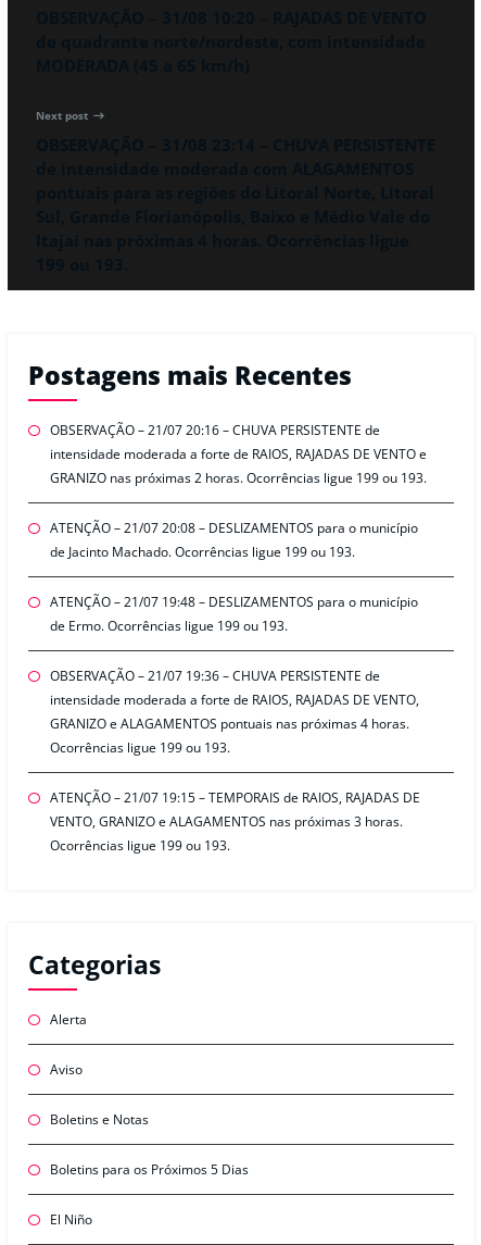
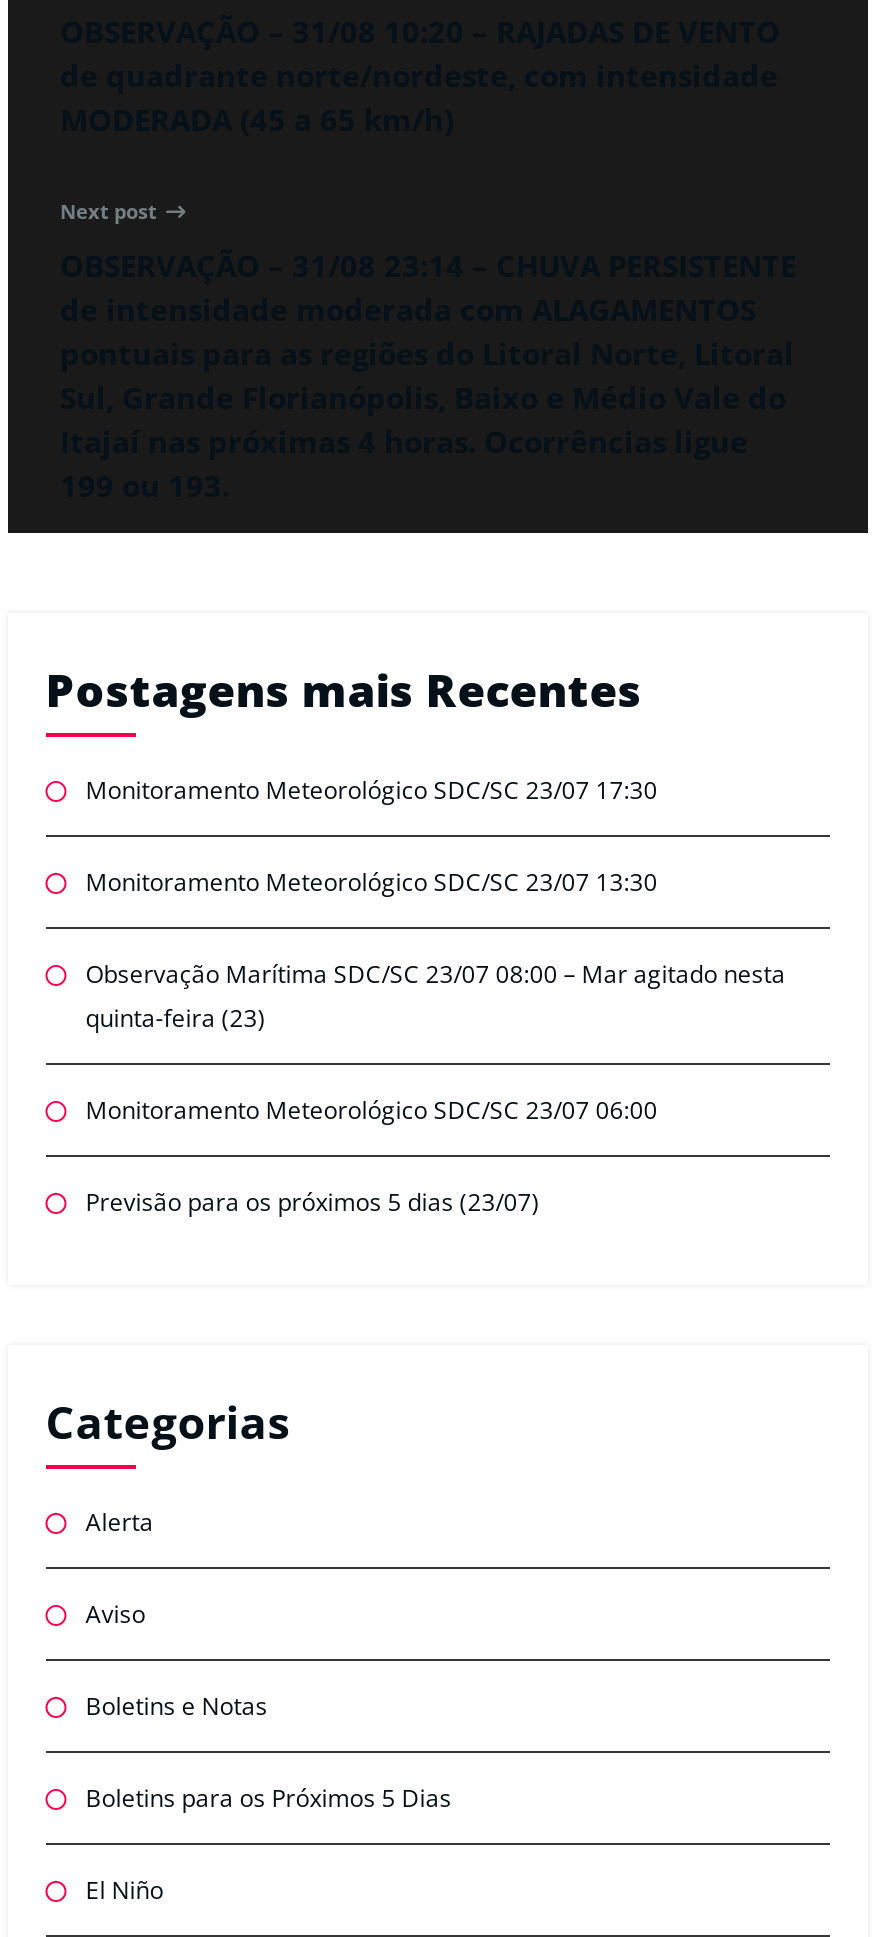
[50,421,426,487] OBSERVAÇÃO – 21/07 20:16 – CHUVA PERSISTENTE de | intensidade moderada a forte de RAIOS, RAJADAS DE VENTO e | GRANIZO nas próximas 2 horas. Ocorrências ligue 199 ou 193. -> [86,773,658,807] Monitoramento Meteorológico SDC/SC 23/07 17:30
[50,519,418,561] ATENÇÃO – 21/07 20:08 – DESLIZAMENTOS para o município | de Jacinto Machado. Ocorrências ligue 199 ou 193. -> [86,865,658,899] Monitoramento Meteorológico SDC/SC 23/07 13:30
[50,592,418,635] ATENÇÃO – 21/07 19:48 – DESLIZAMENTOS para o município | de Ermo. Ocorrências ligue 199 ou 193. -> [86,957,786,1035] Observação Marítima SDC/SC 23/07 08:00 – Mar agitado nesta | quinta-feira (23)
[50,666,419,757] OBSERVAÇÃO – 21/07 19:36 – CHUVA PERSISTENTE de | intensidade moderada a forte de RAIOS, RAJADAS DE VENTO, | GRANIZO e ALAGAMENTOS pontuais nas próximas 4 horas. | Ocorrências ligue 199 ou 193. -> [86,1093,658,1127] Monitoramento Meteorológico SDC/SC 23/07 06:00
[50,788,420,855] ATENÇÃO – 21/07 19:15 – TEMPORAIS de RAIOS, RAJADAS DE | VENTO, GRANIZO e ALAGAMENTOS nas próximas 3 horas. | Ocorrências ligue 199 ou 193. -> [86,1185,540,1219] Previsão para os próximos 5 dias (23/07)

